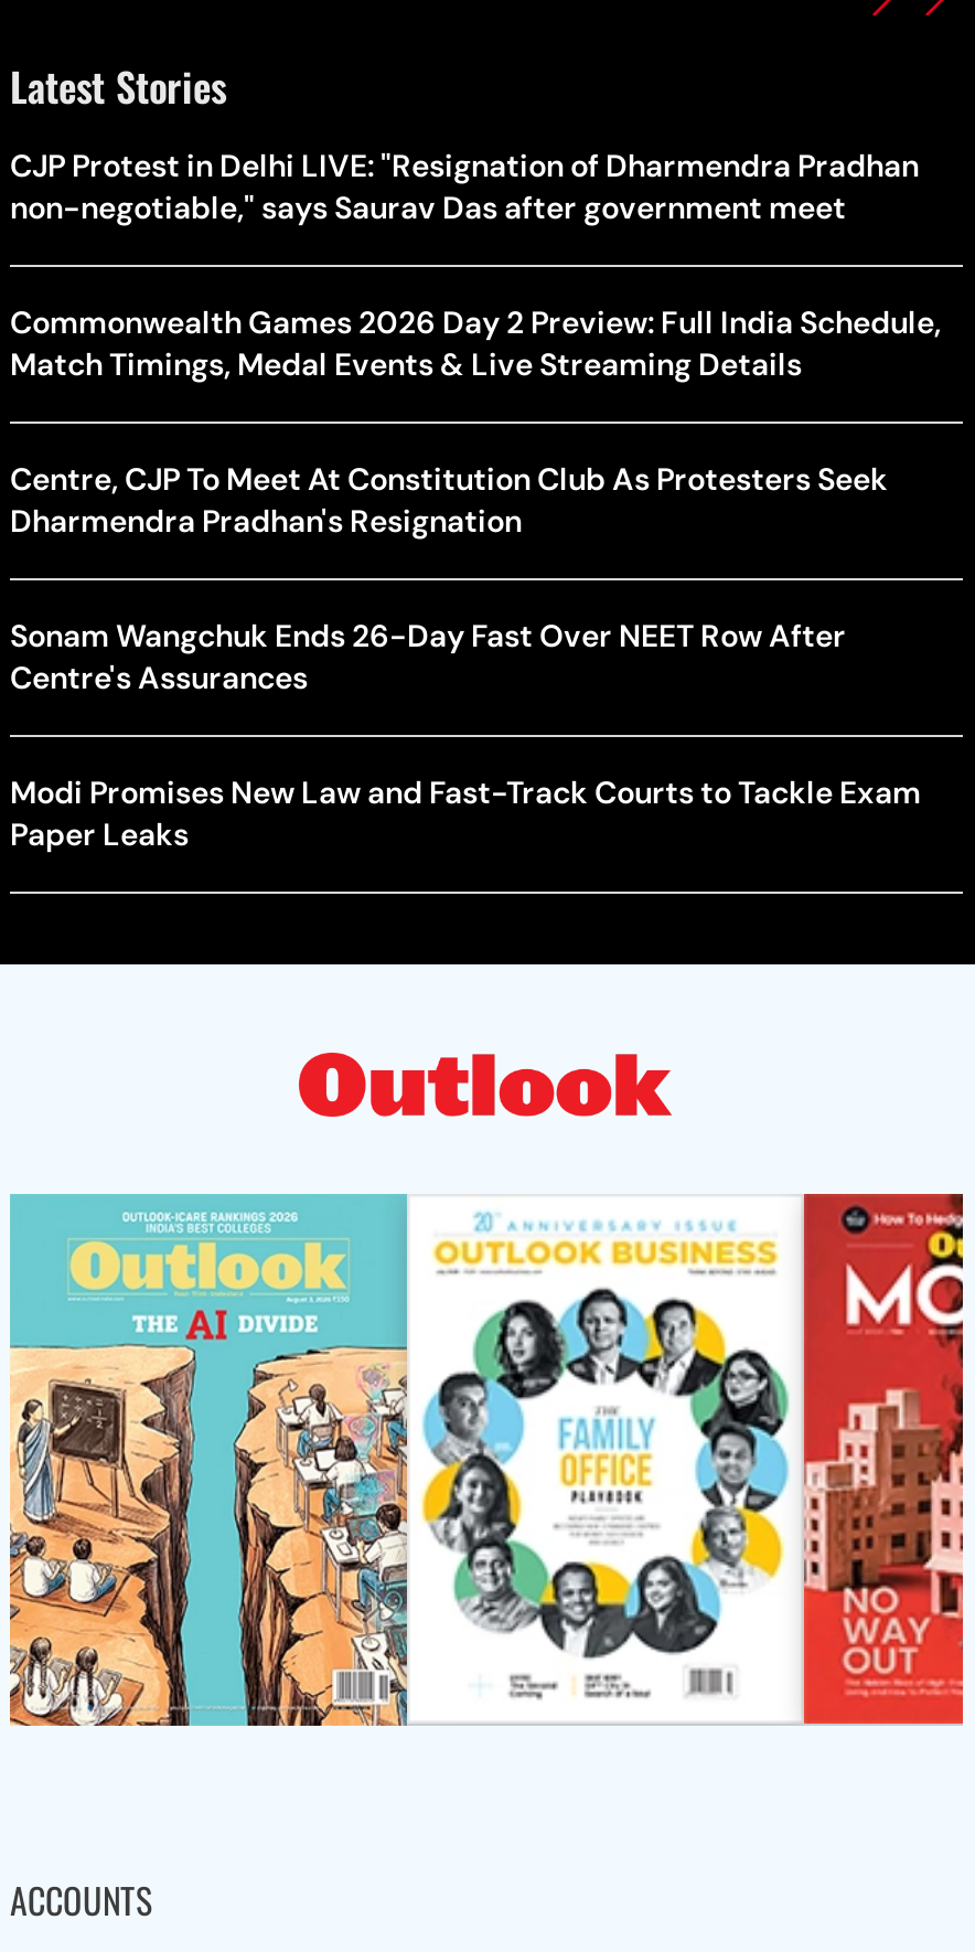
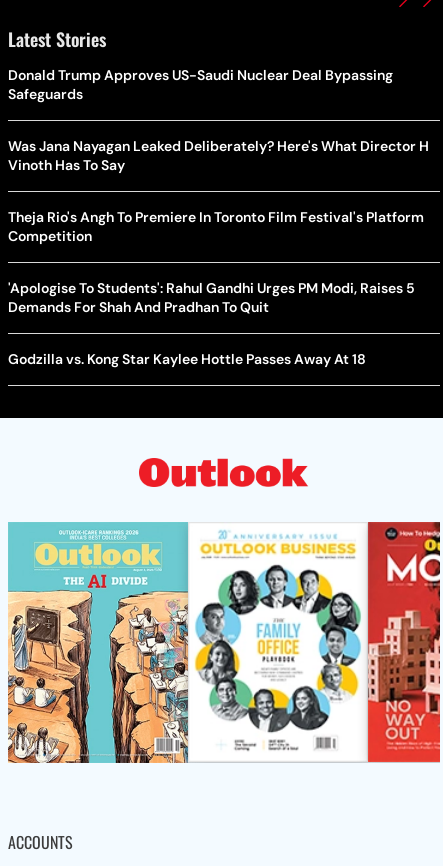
[10,146,919,227] CJP Protest in Delhi LIVE: "Resignation of Dharmendra Pradhan | non-negotiable," says Saurav Das after government meet -> [8,66,393,103] Donald Trump Approves US-Saudi Nuclear Deal Bypassing | Safeguards
[10,302,941,384] Commonwealth Games 2026 Day 2 Preview: Full India Schedule, | Match Timings, Medal Events & Live Streaming Details -> [8,137,429,174] Was Jana Nayagan Leaked Deliberately? Here's What Director H | Vinoth Has To Say
[10,459,888,541] Centre, CJP To Meet At Constitution Club As Protesters Seek | Dharmendra Pradhan's Resignation -> [8,208,424,245] Theja Rio's Angh To Premiere In Toronto Film Festival's Platform | Competition
[10,616,846,697] Sonam Wangchuk Ends 26-Day Fast Over NEET Row After | Centre's Assurances -> [8,279,415,316] 'Apologise To Students': Rahul Gandhi Urges PM Modi, Raises 5 | Demands For Shah And Pradhan To Quit
[10,772,921,854] Modi Promises New Law and Fast-Track Courts to Tackle Exam | Paper Leaks -> [8,350,366,368] Godzilla vs. Kong Star Kaylee Hottle Passes Away At 18

